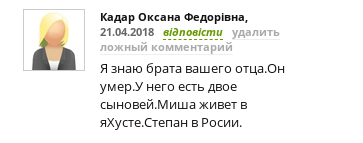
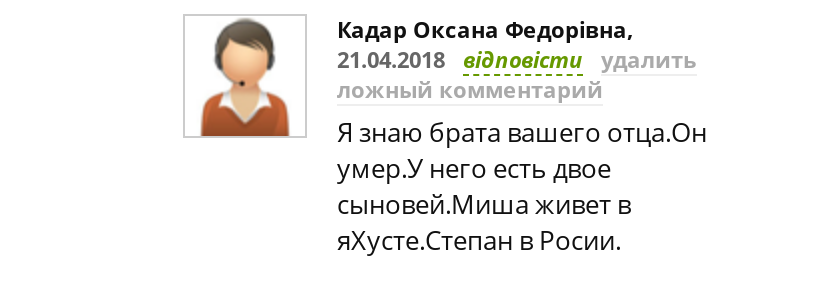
[32,11,77,71] [image] -> [201,16,291,138] [image]

